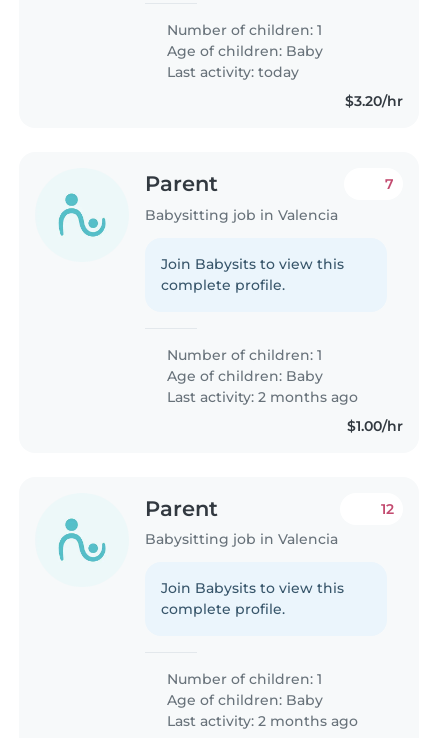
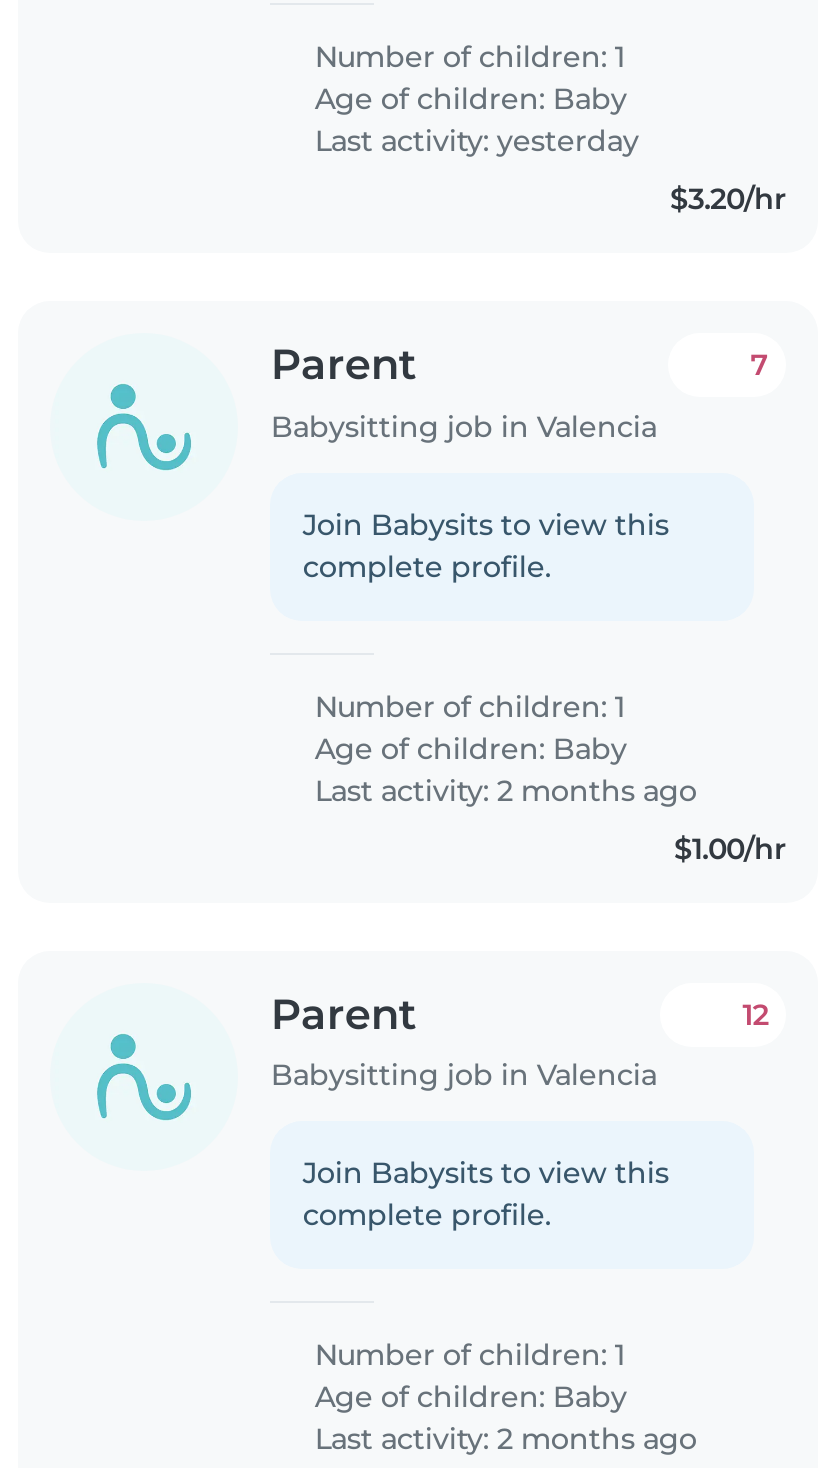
[163,63,299,81] Last activity: today -> [307,123,639,159] Last activity: yesterday

